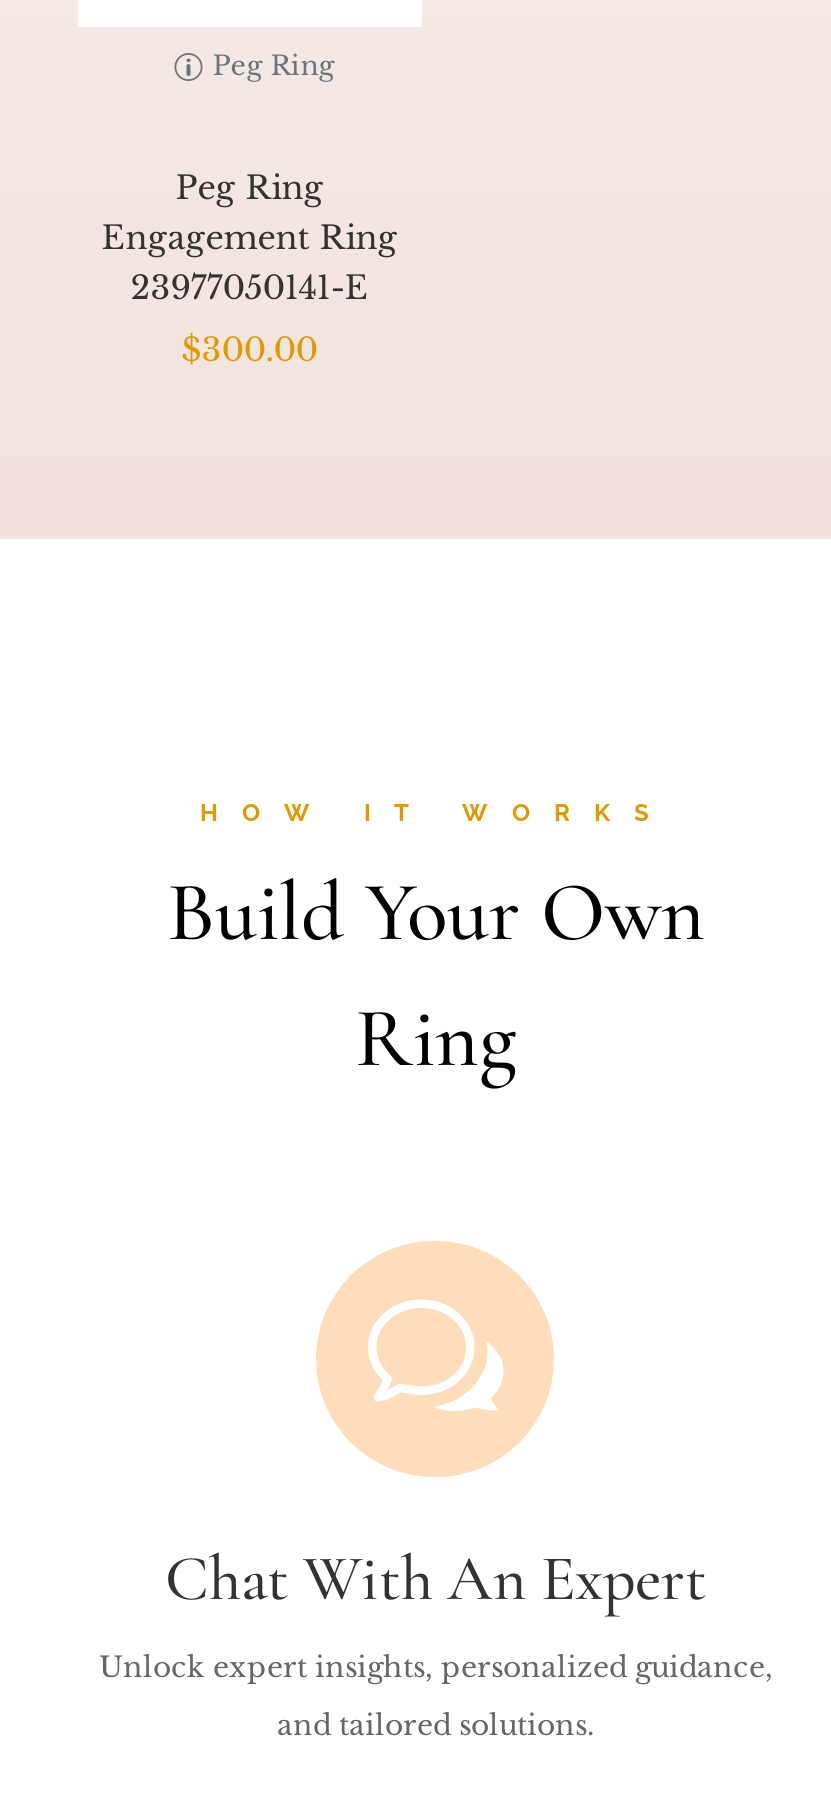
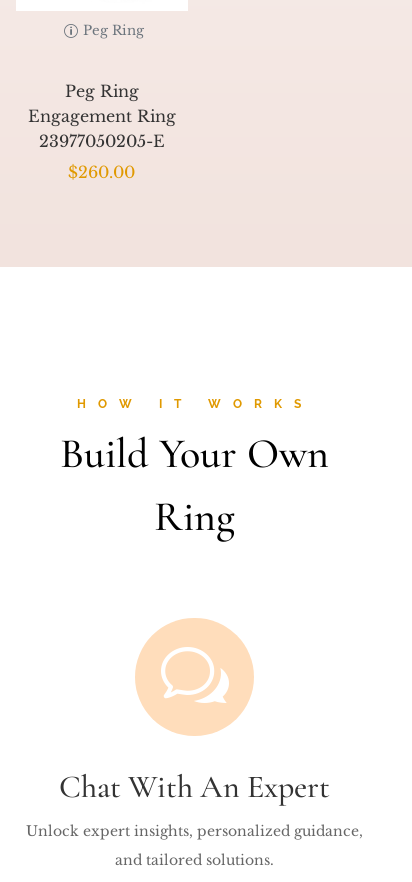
[131,266,369,306] 23977050141-E -> [39,131,165,151] 23977050205-E
[182,328,318,368] $300.00 -> [68,162,135,182] $260.00

